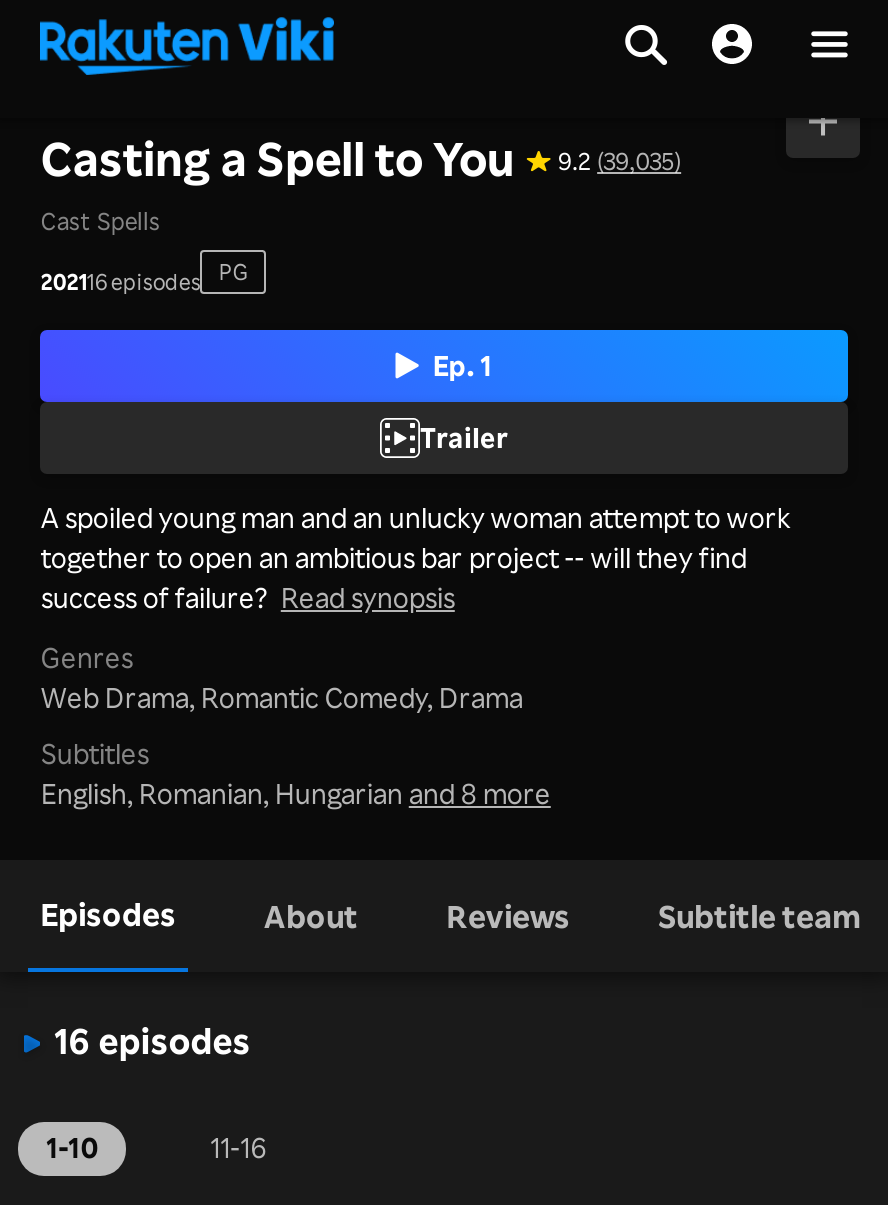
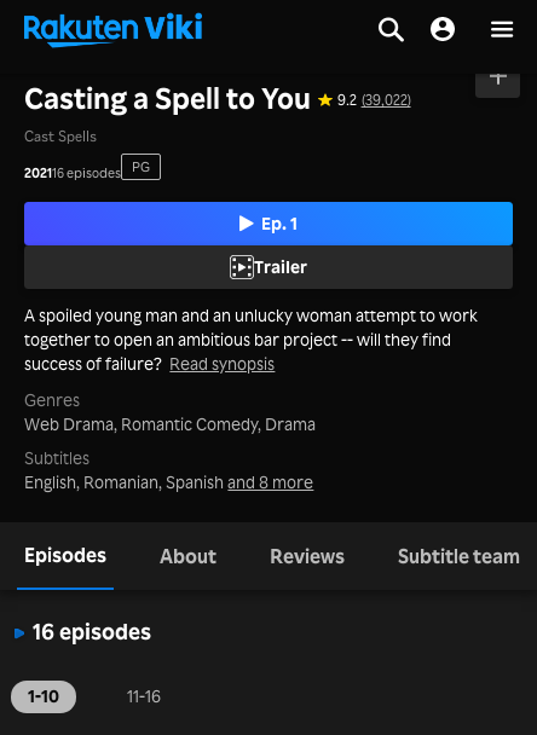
[41,129,681,189] Casting a Spell to You 9.2 (39,035) -> [25,80,411,117] Casting a Spell to You 9.2 (39,022)
[41,776,551,810] English, Romanian, Hungarian and 8 more -> [25,471,314,492] English, Romanian, Spanish and 8 more

